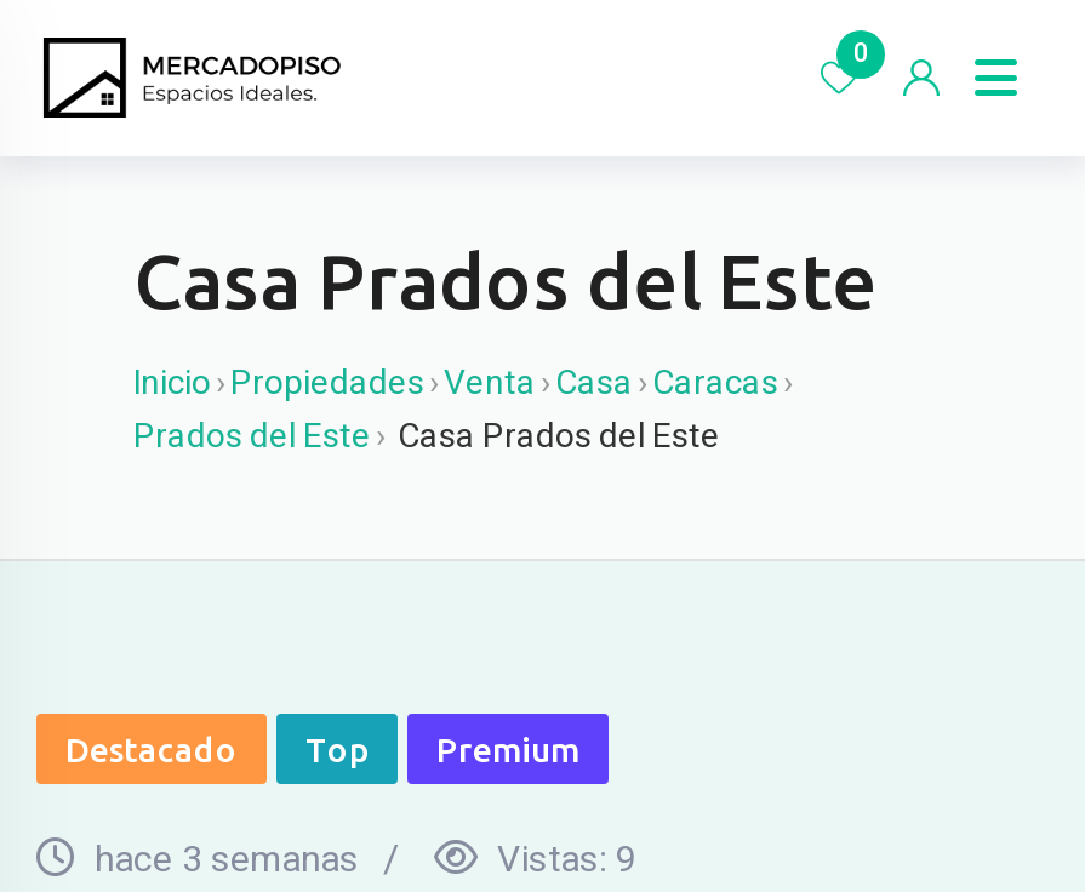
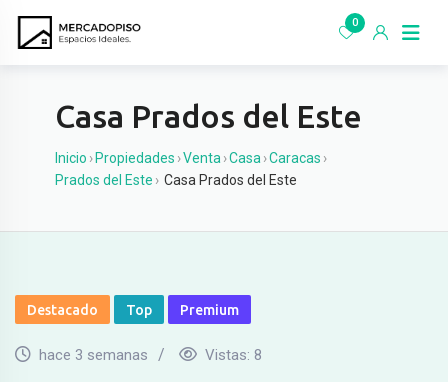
[497,837,635,881] Vistas: 9 -> [205,346,262,364] Vistas: 8

